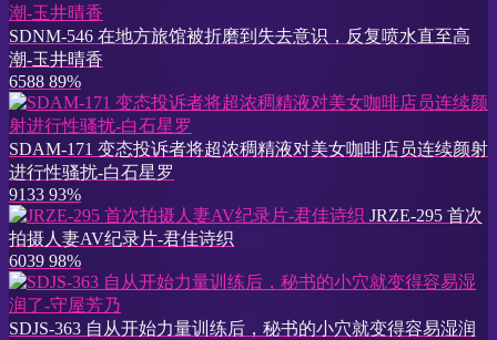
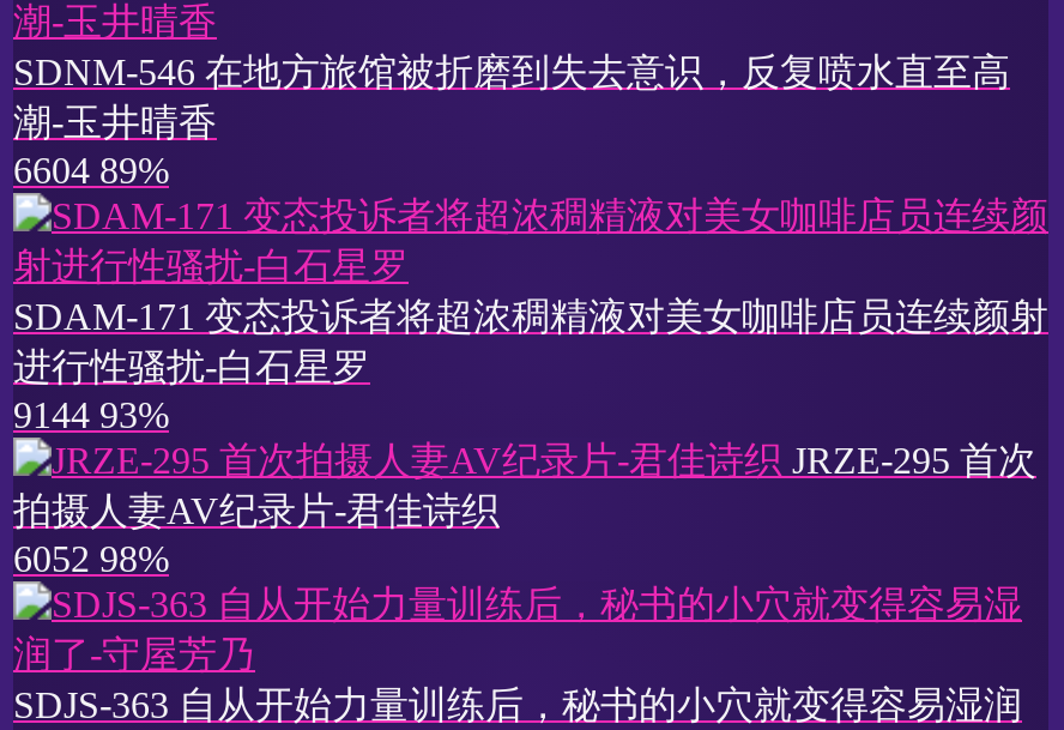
[9,72,81,90] 6588 89% -> [13,149,169,190] 6604 89%
[9,185,81,203] 9133 93% -> [13,394,169,434] 9144 93%
[9,251,81,270] 6039 98% -> [13,537,169,578] 6052 98%

